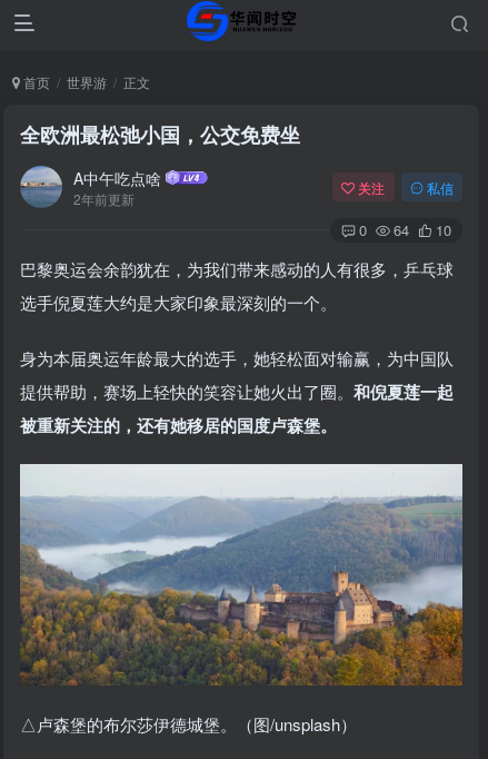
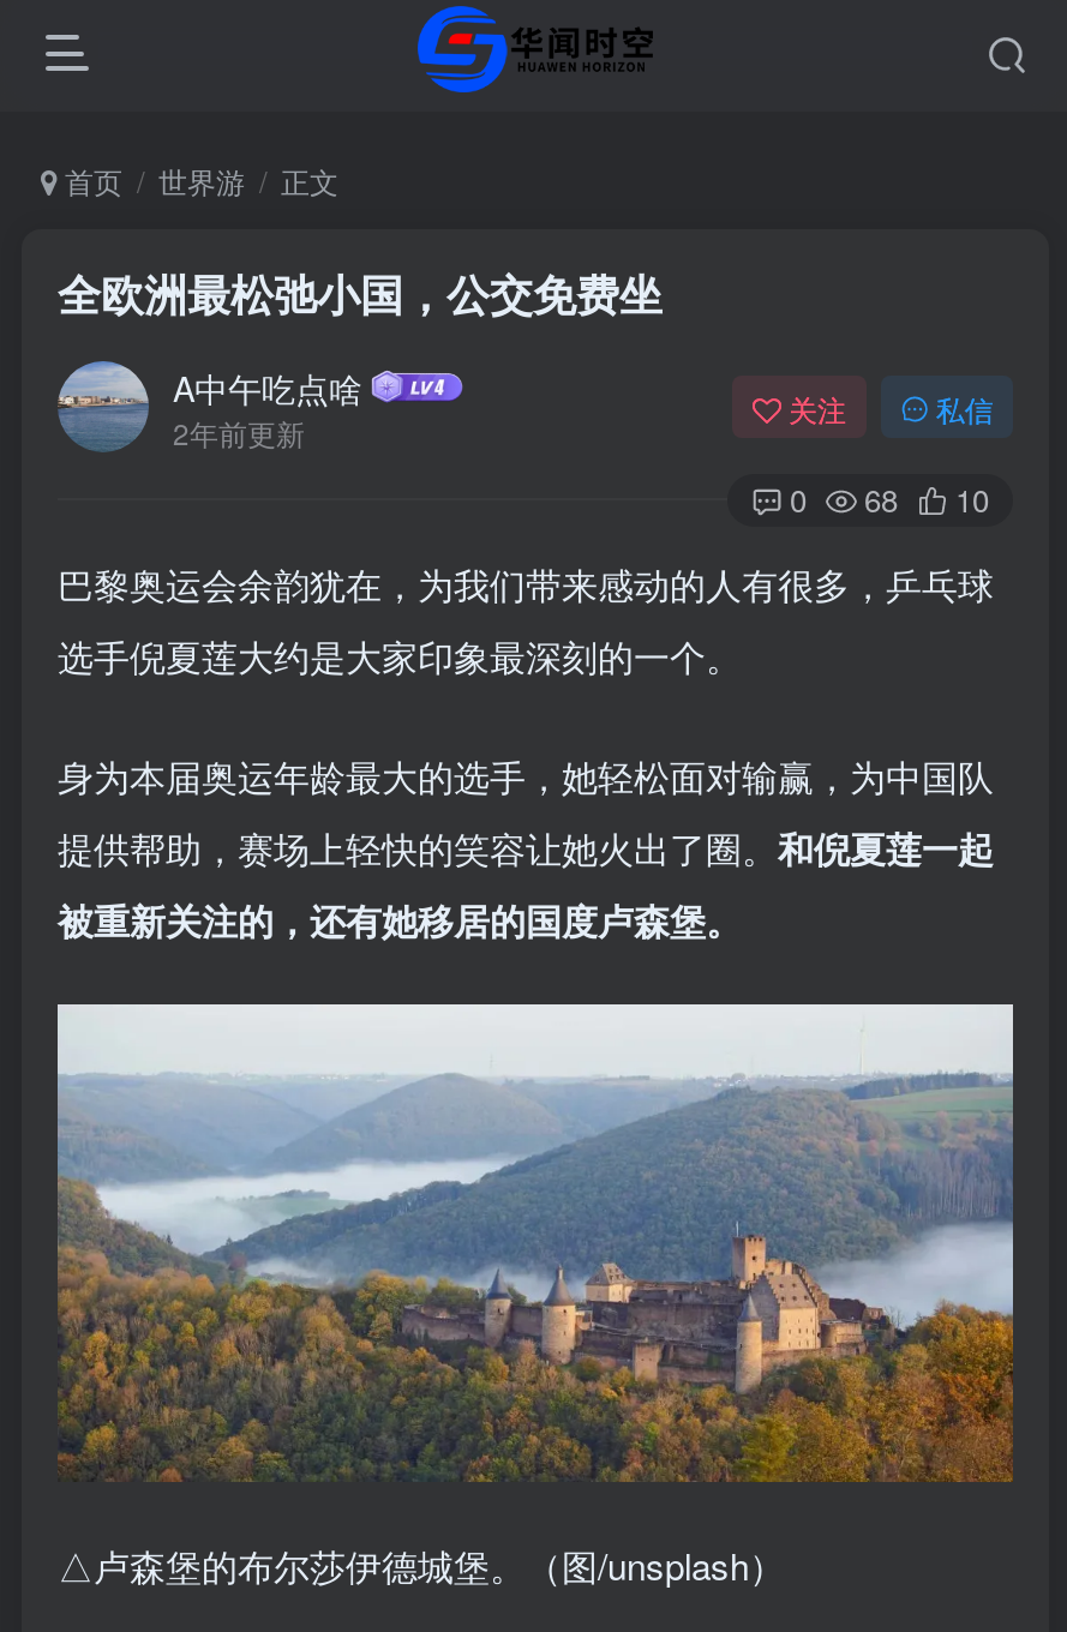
[359,219,451,240] 0 64 10 -> [790,476,989,522] 0 68 10

